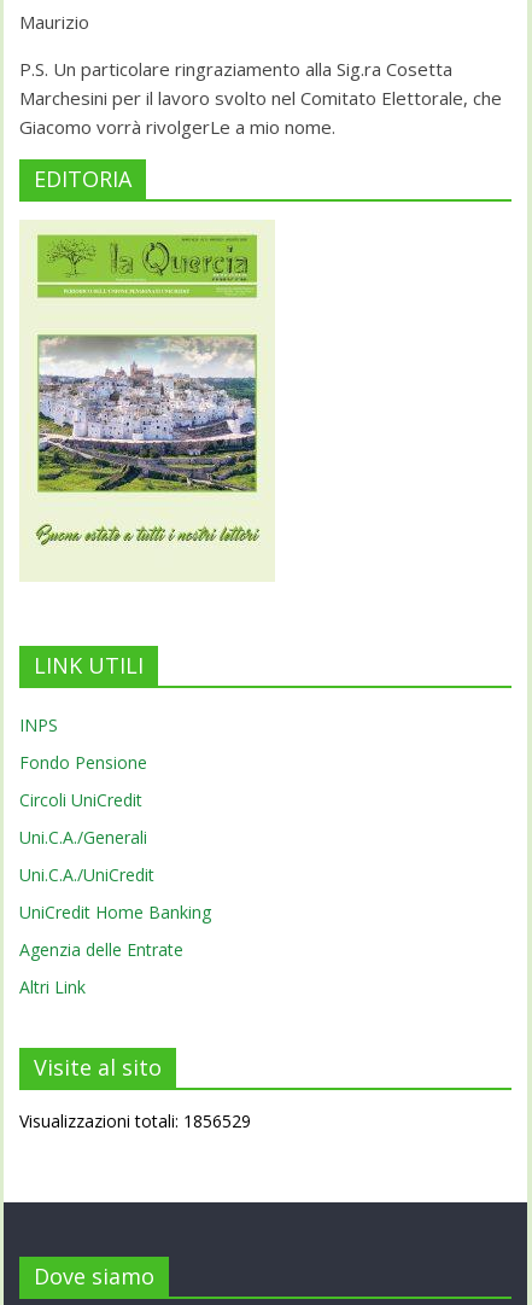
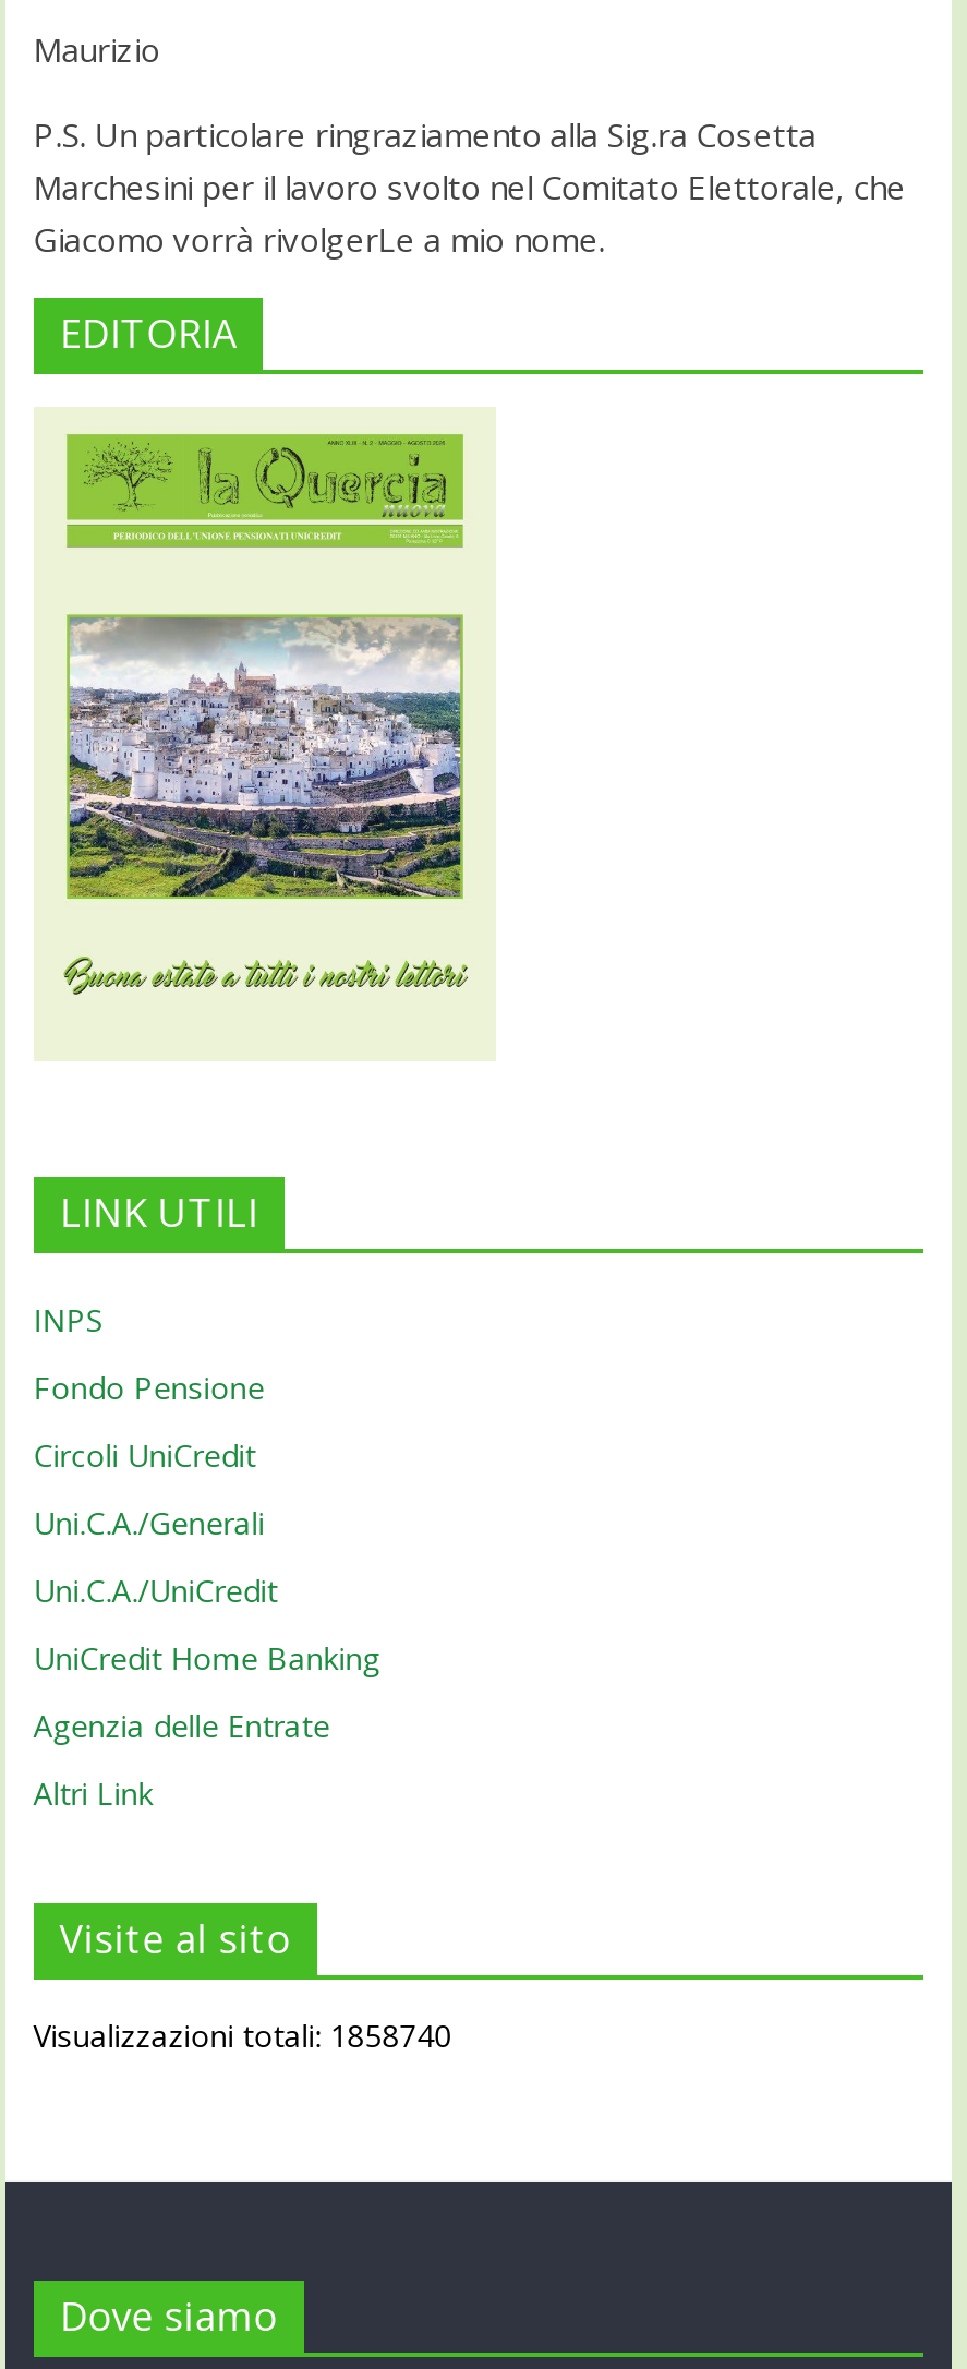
[19,1110,251,1133] Visualizzazioni totali: 1856529 -> [33,2014,452,2055] Visualizzazioni totali: 1858740

